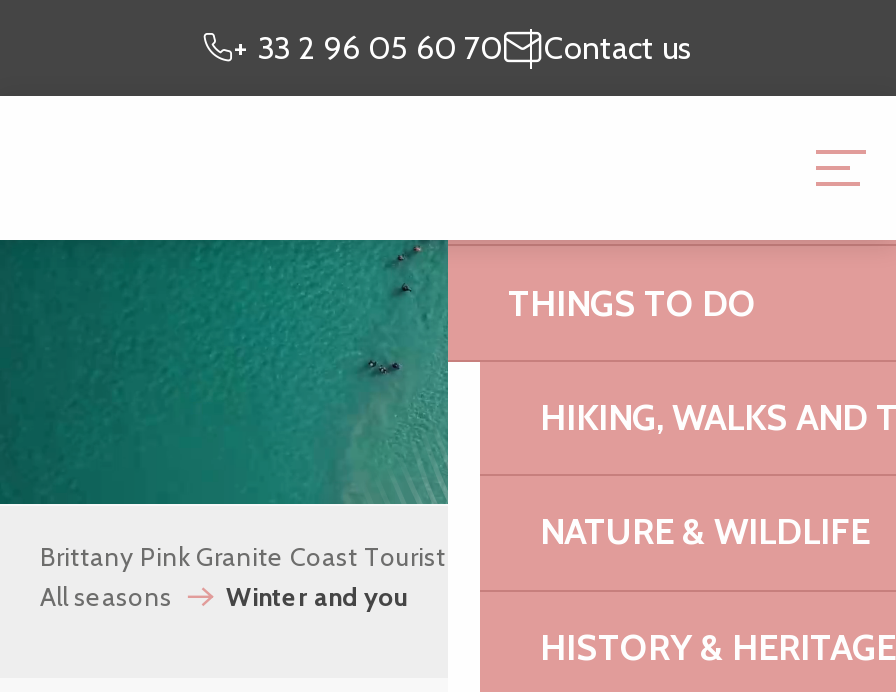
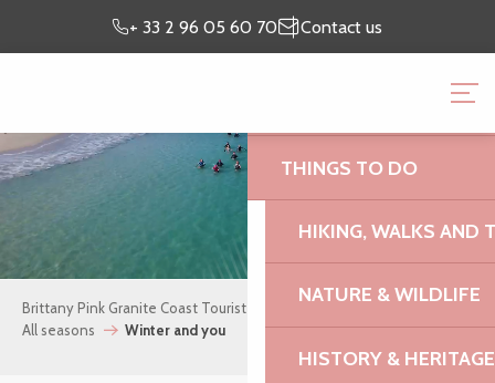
[6,238,446,504] [image] -> [3,132,246,279] [image]

